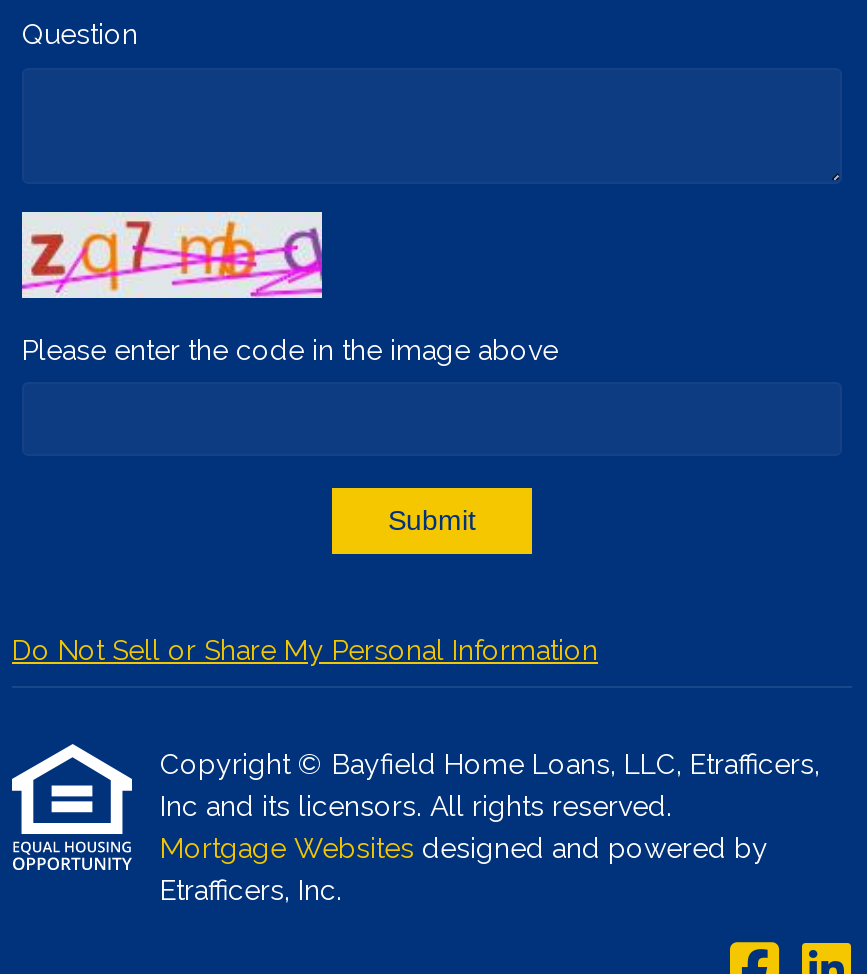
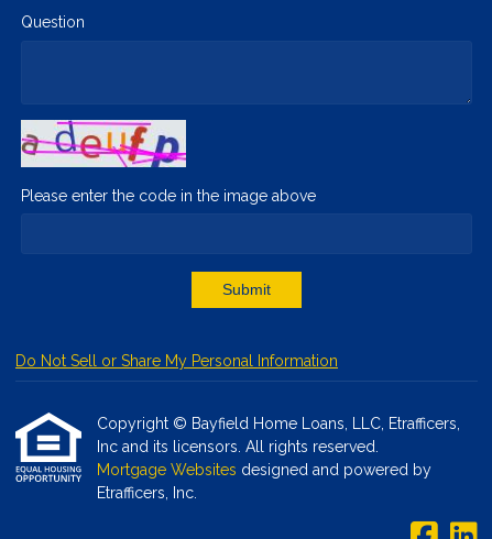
[20,212,324,300] [image] -> [21,120,187,168] [image]

